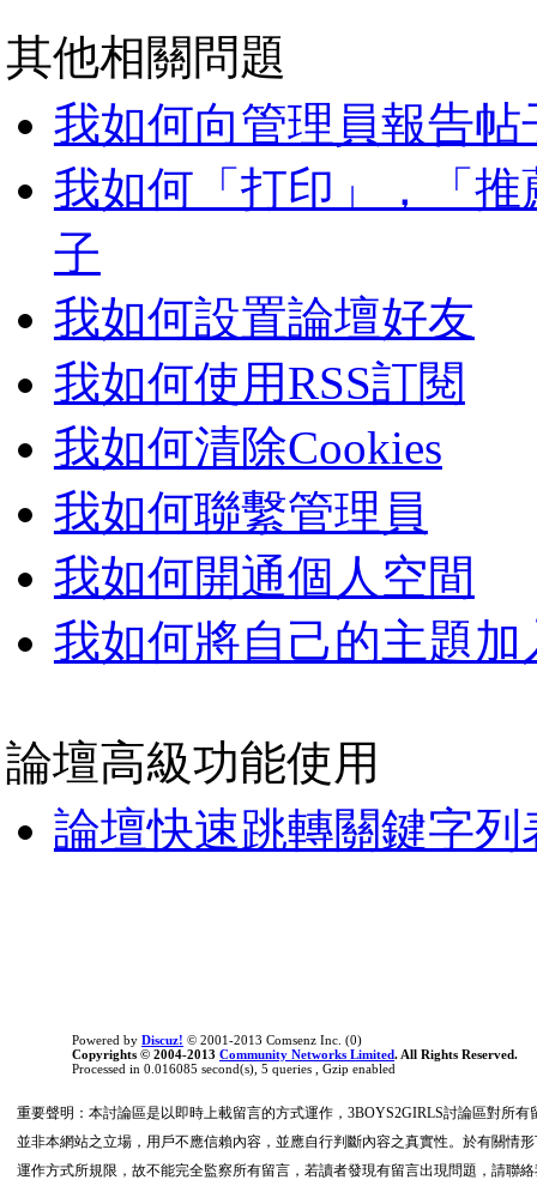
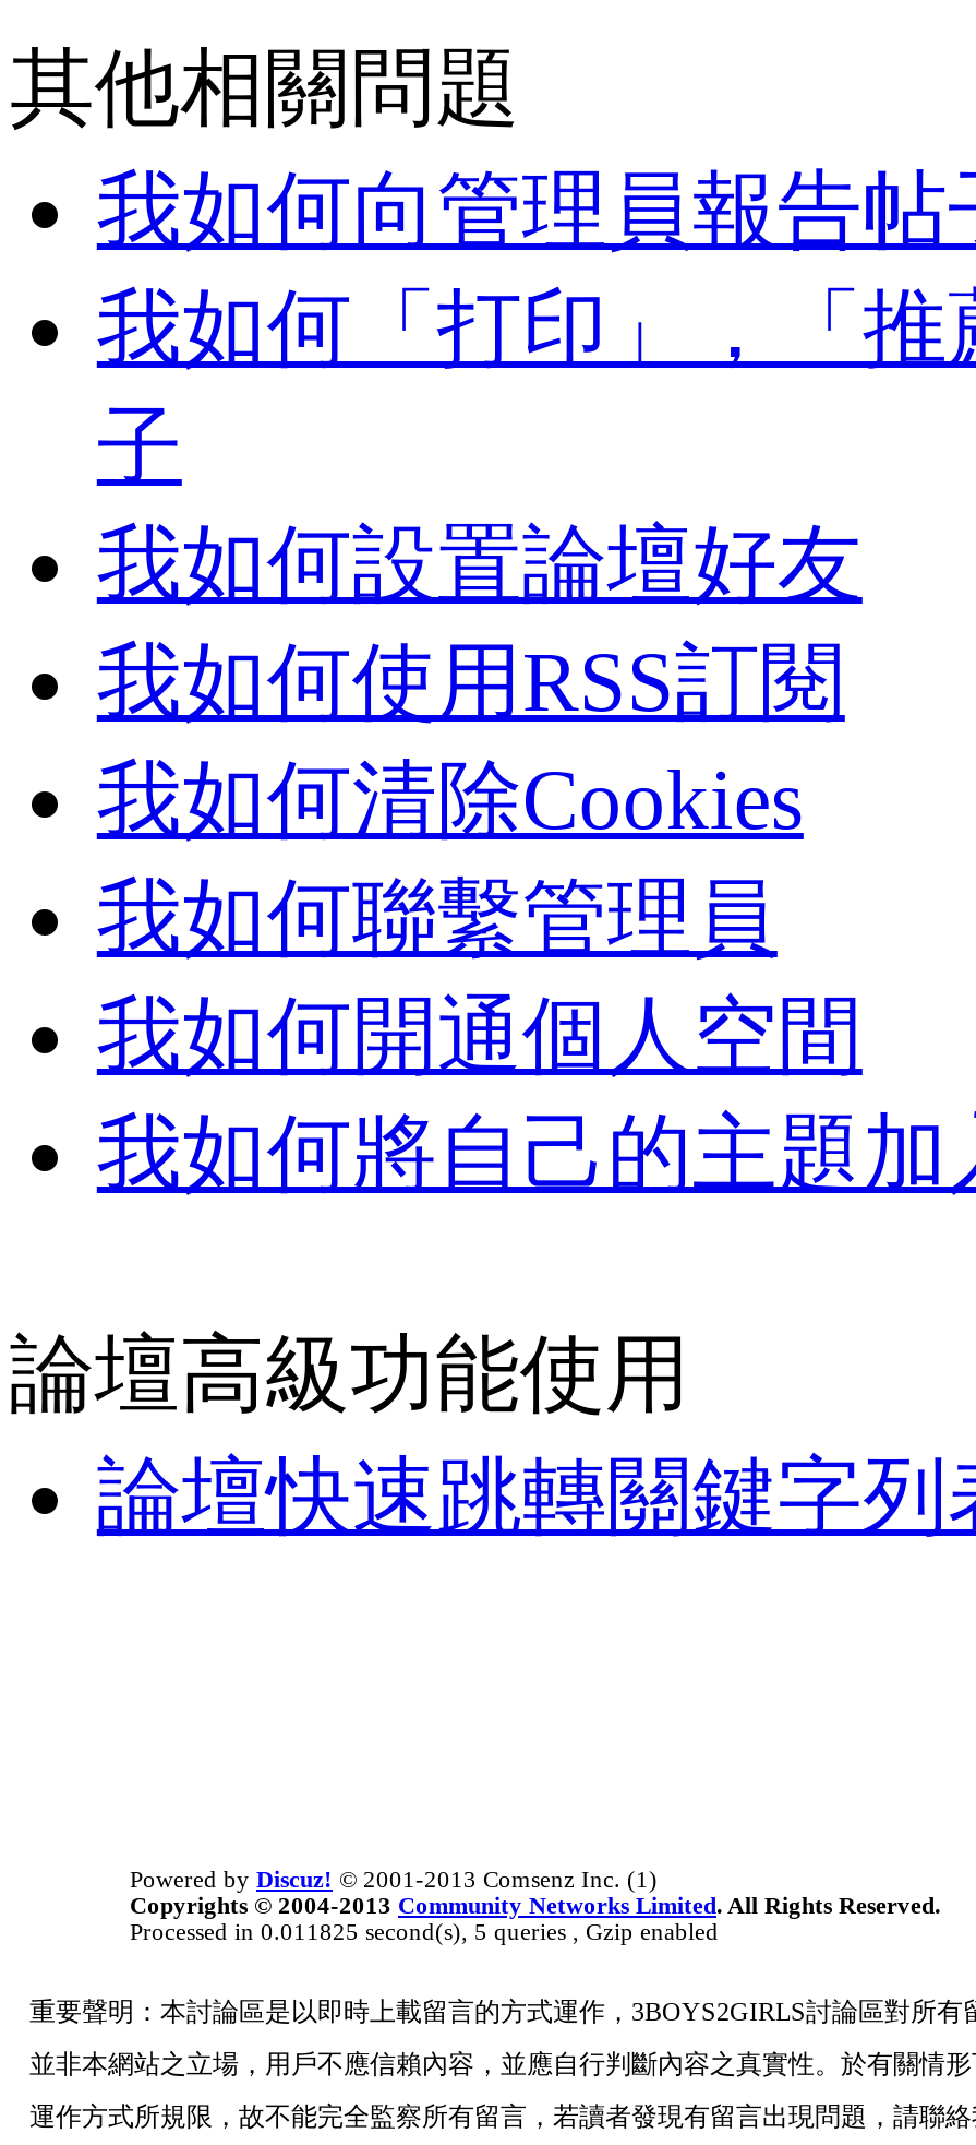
[72,1033,366,1047] Powered by Discuz! © 2001-2013 Comsenz Inc. (0) -> [130,1866,664,1892] Powered by Discuz! © 2001-2013 Comsenz Inc. (1)
[72,1061,396,1076] Processed in 0.016085 second(s), 5 queries , Gzip enabled -> [130,1918,719,1944] Processed in 0.011825 second(s), 5 queries , Gzip enabled

